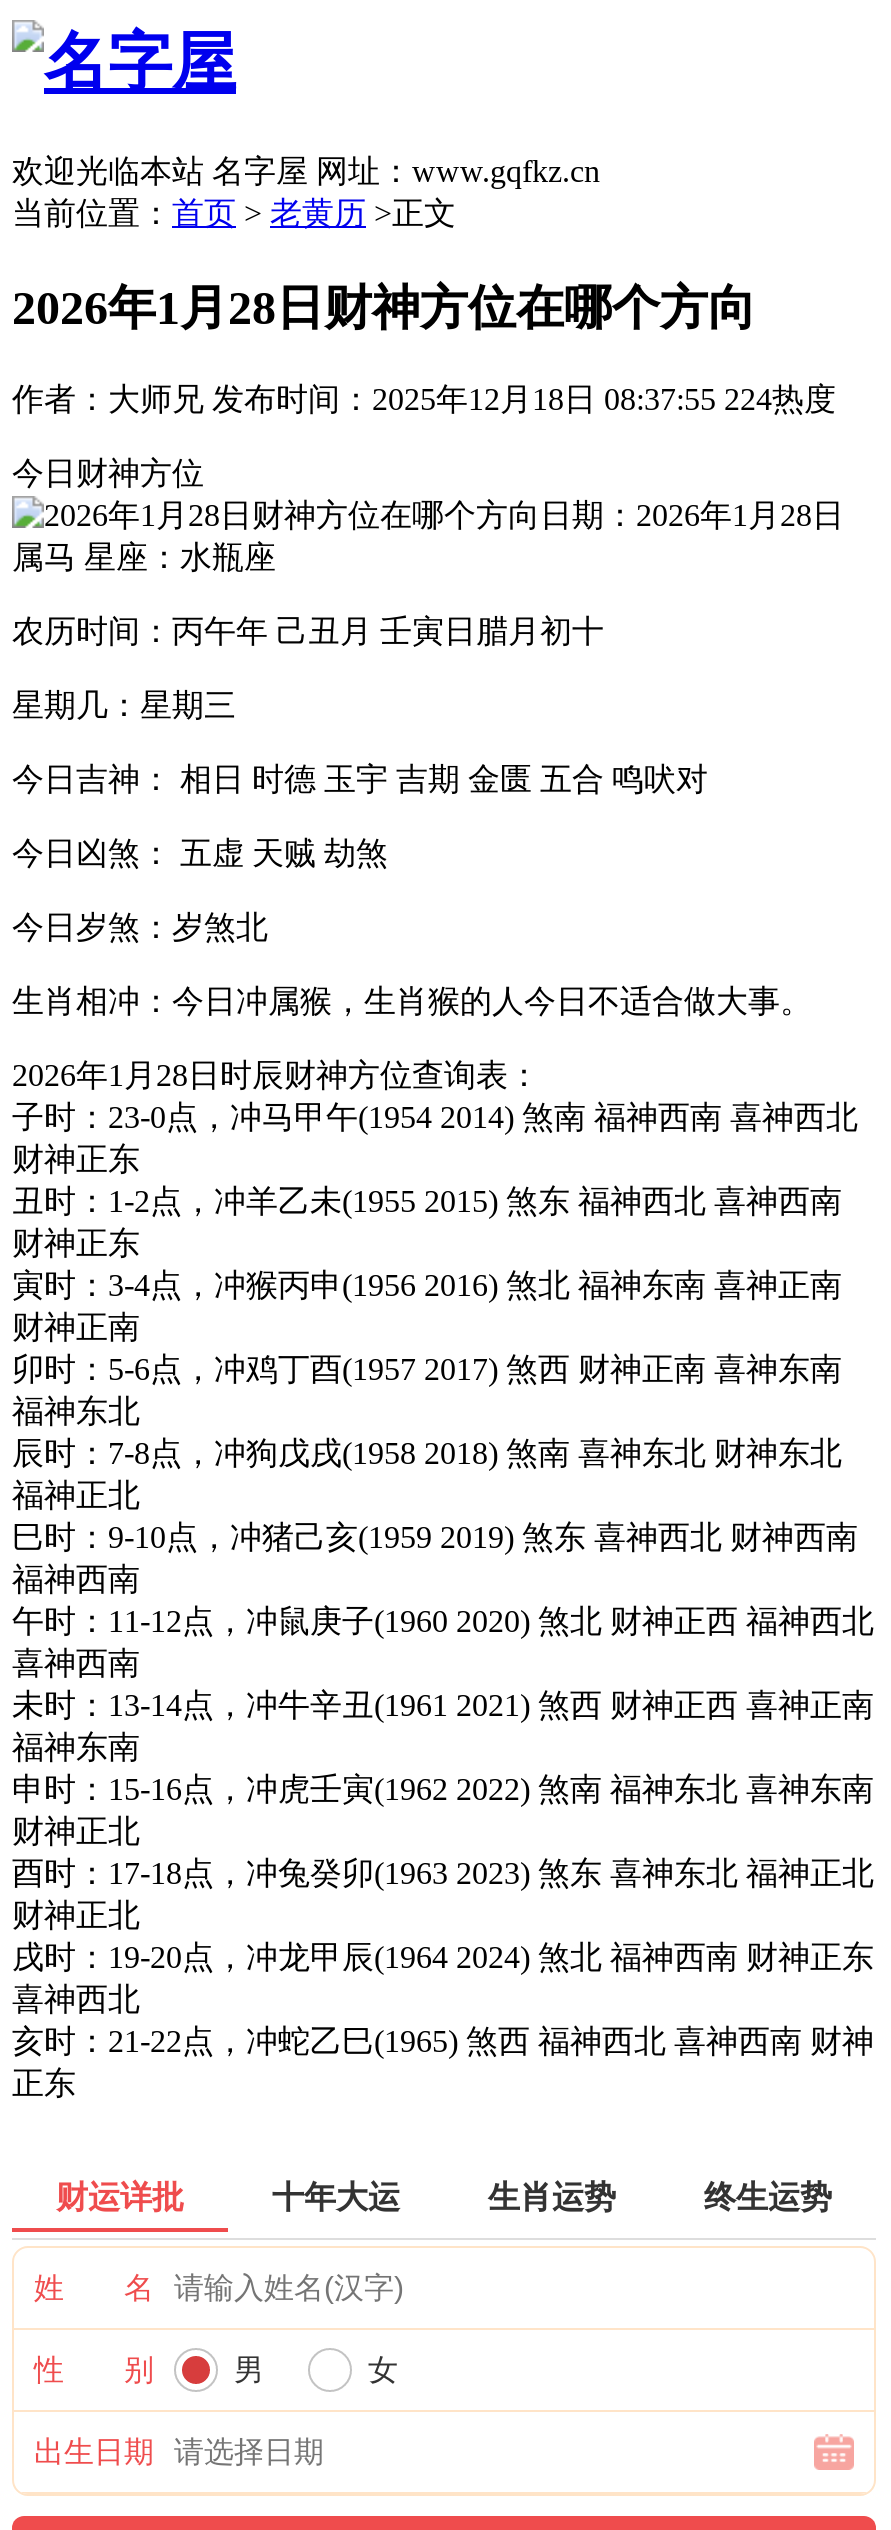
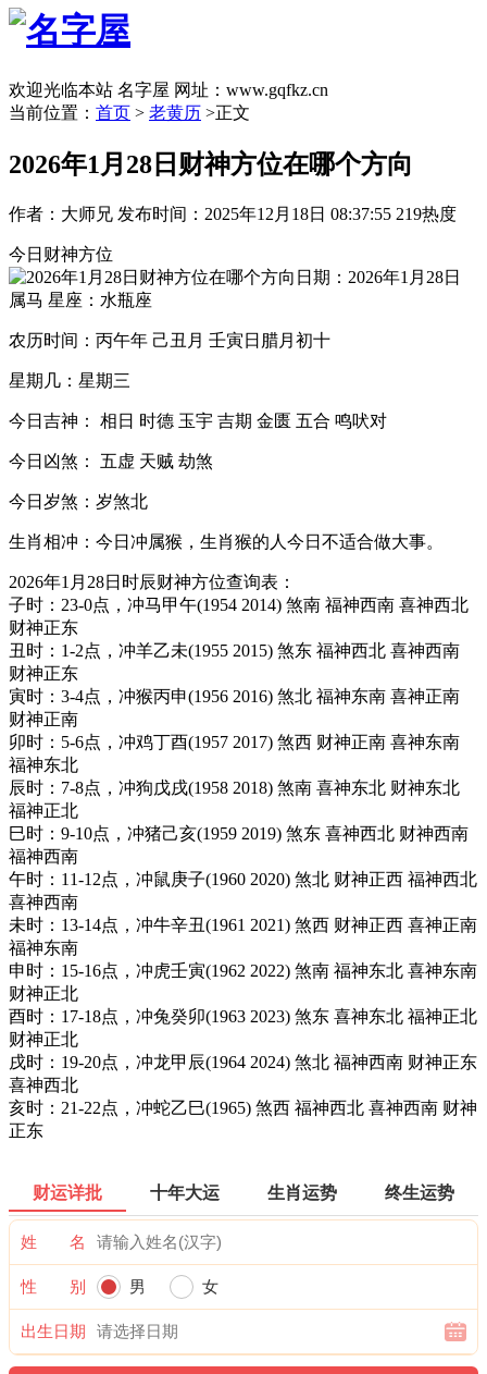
[12,381,836,415] 作者：大师兄 发布时间：2025年12月18日 08:37:55 224热度 -> [9,204,457,223] 作者：大师兄 发布时间：2025年12月18日 08:37:55 219热度

